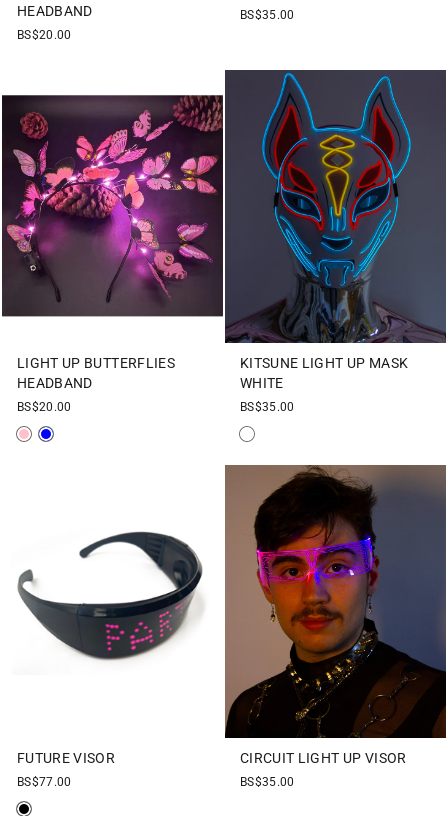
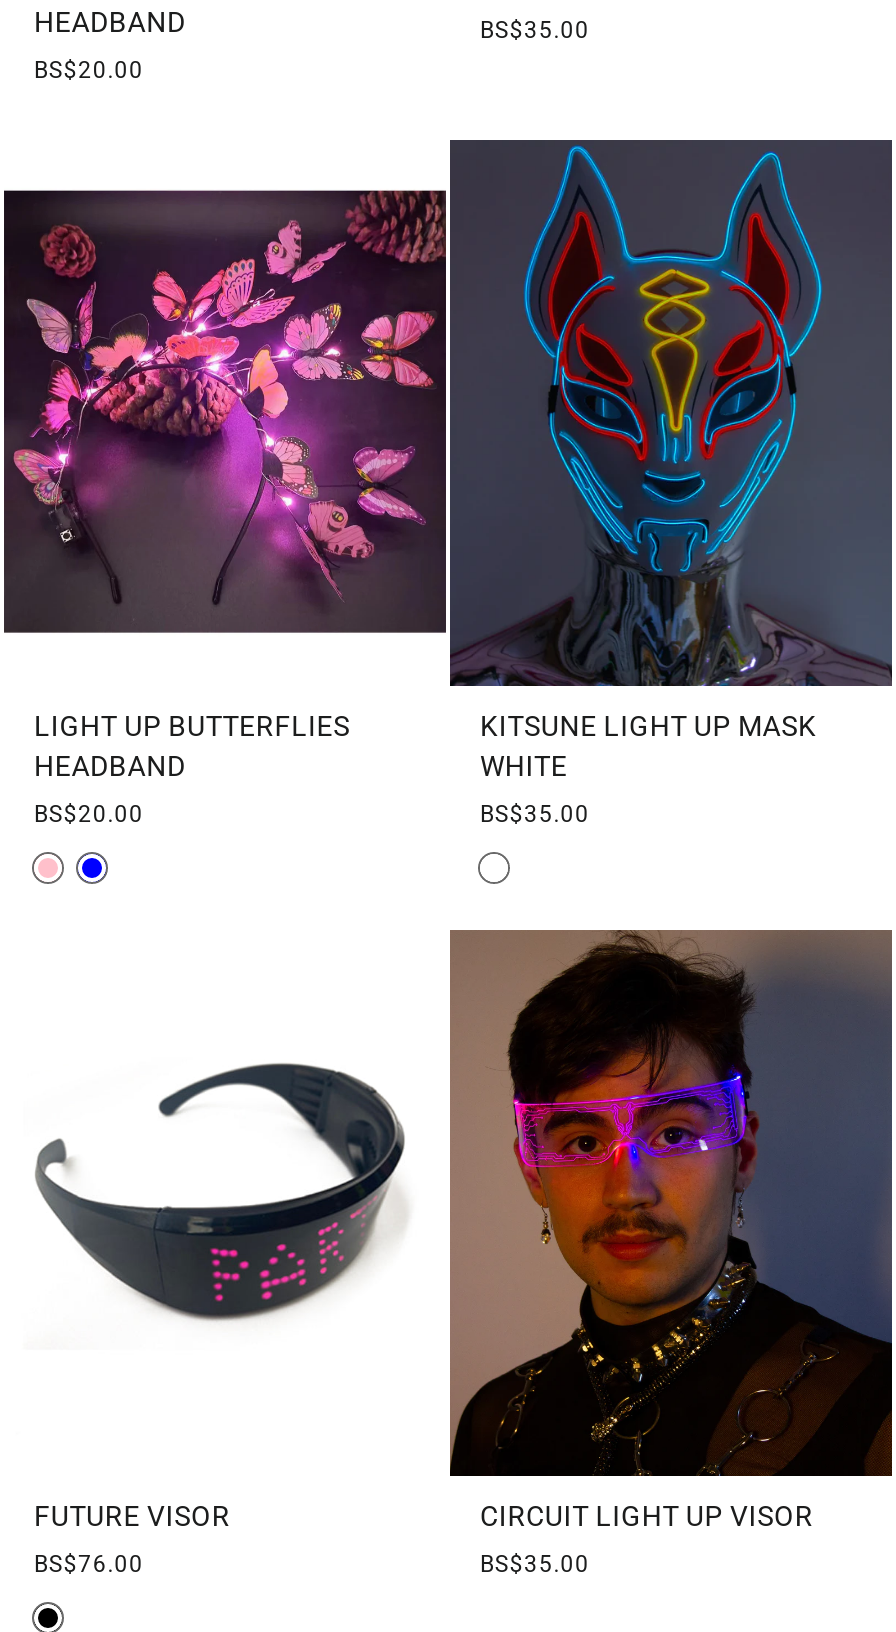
[17,775,72,789] BS$77.00 -> [34,1550,144,1578] BS$76.00

